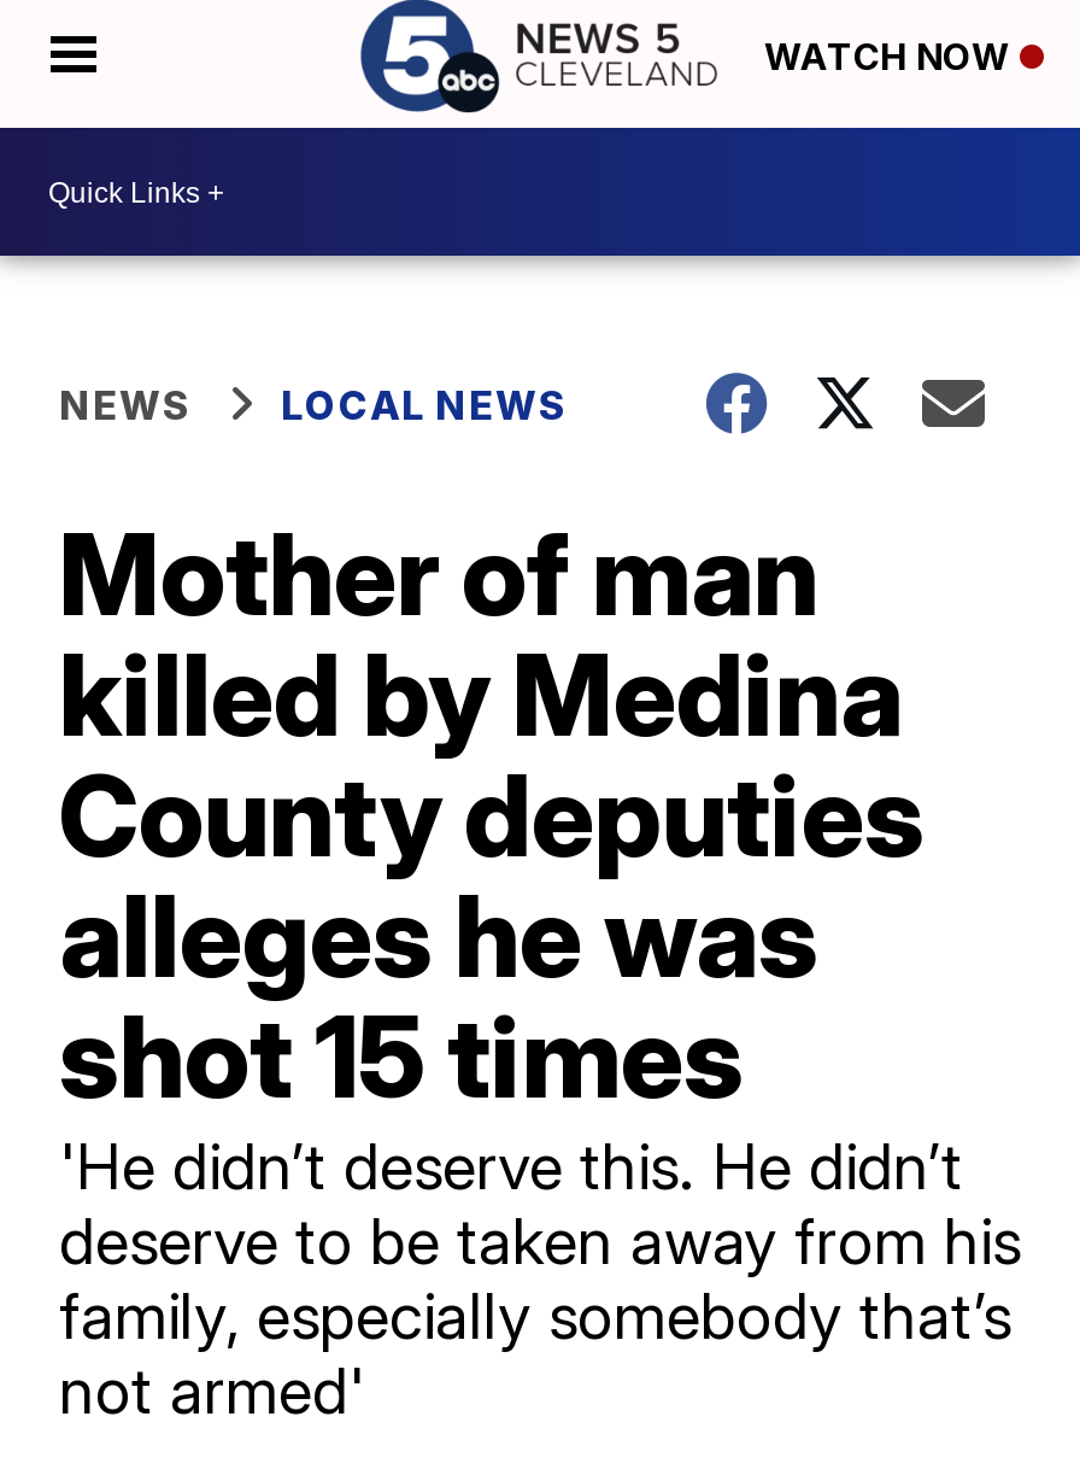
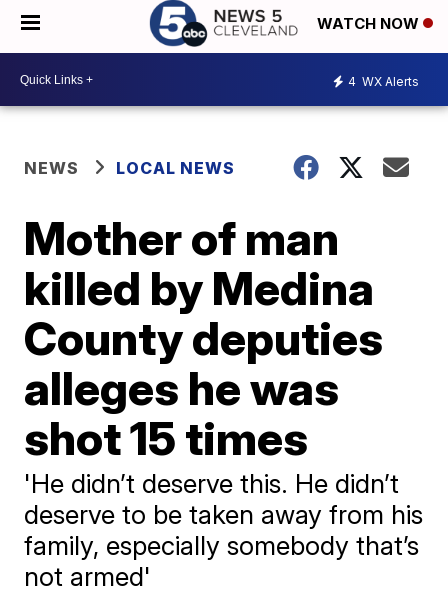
none -> [348,73,419,88] 4 WX Alerts

